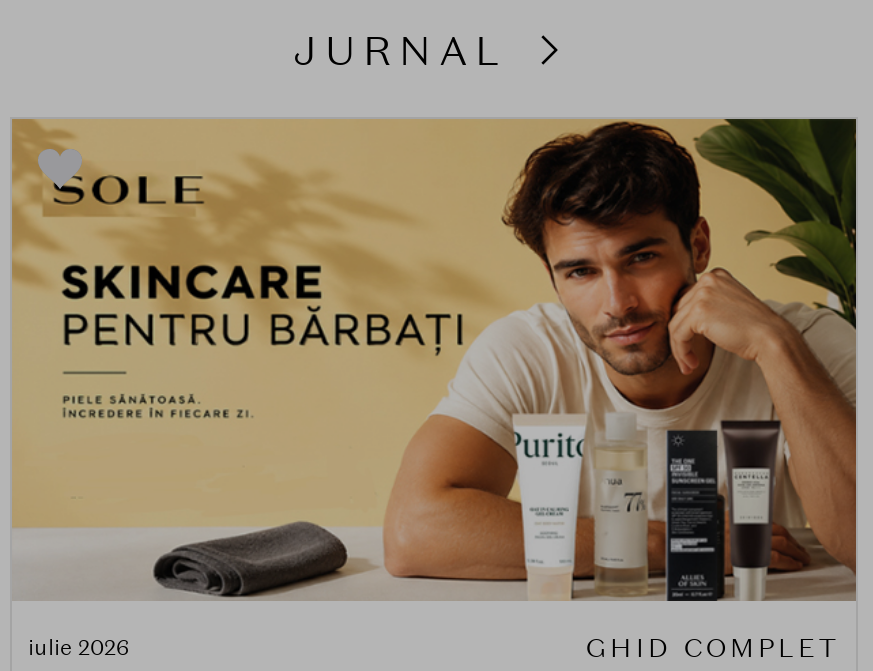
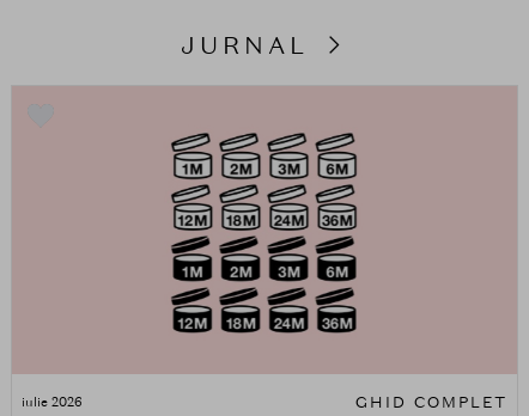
[12,117,858,603] [image] -> [13,86,517,374] [image]

